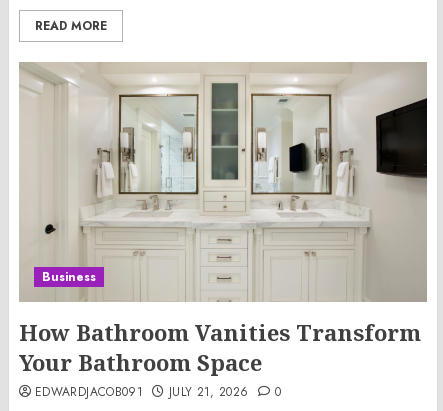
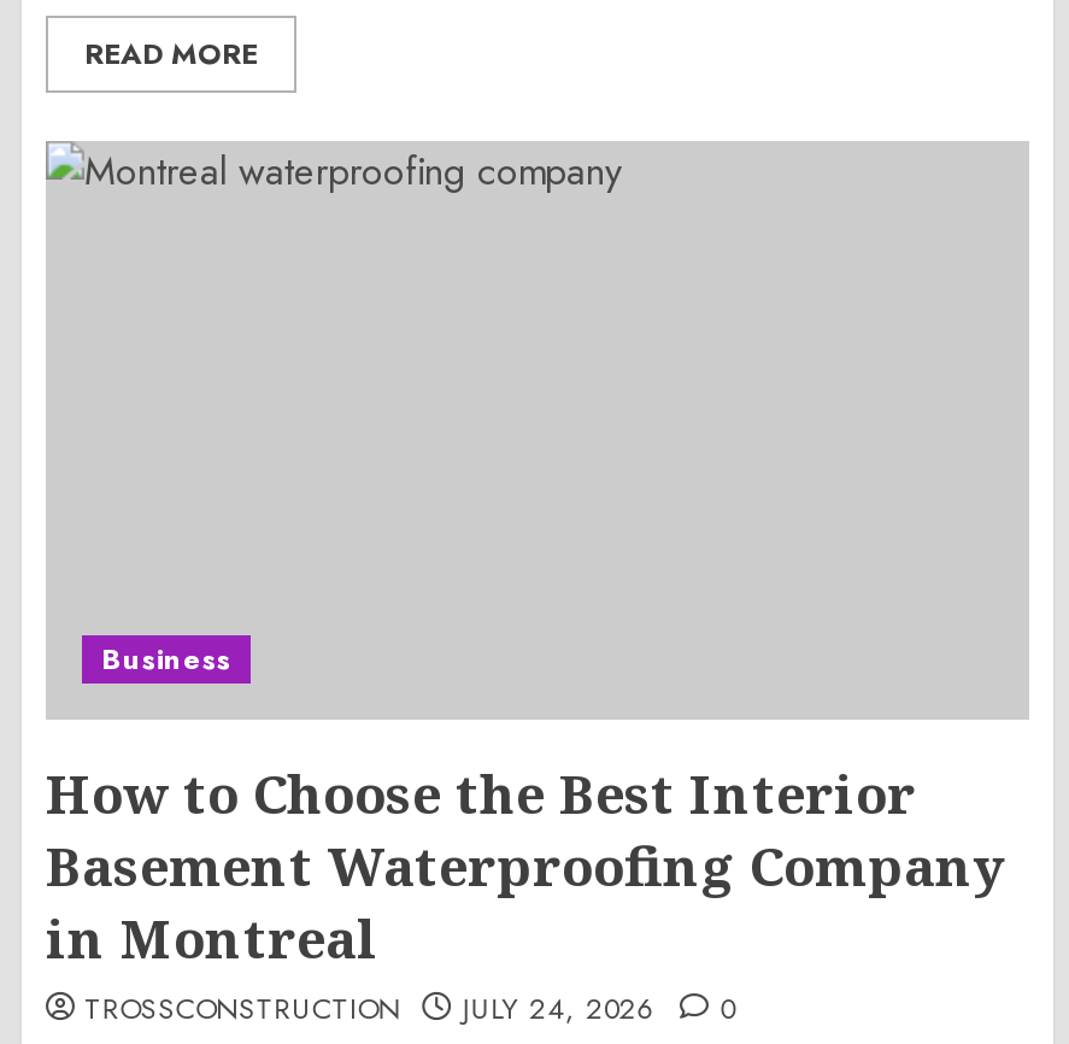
[19,62,428,301] [image] -> none
[19,317,421,401] How Bathroom Vanities Transform | Your Bathroom Space | EDWARDJACOB091 | JULY 21, 2026 -> [46,756,1005,1031] How to Choose the Best Interior | Basement Waterproofing Company | in Montreal | TROSSCONSTRUCTION | JULY 24, 2026

